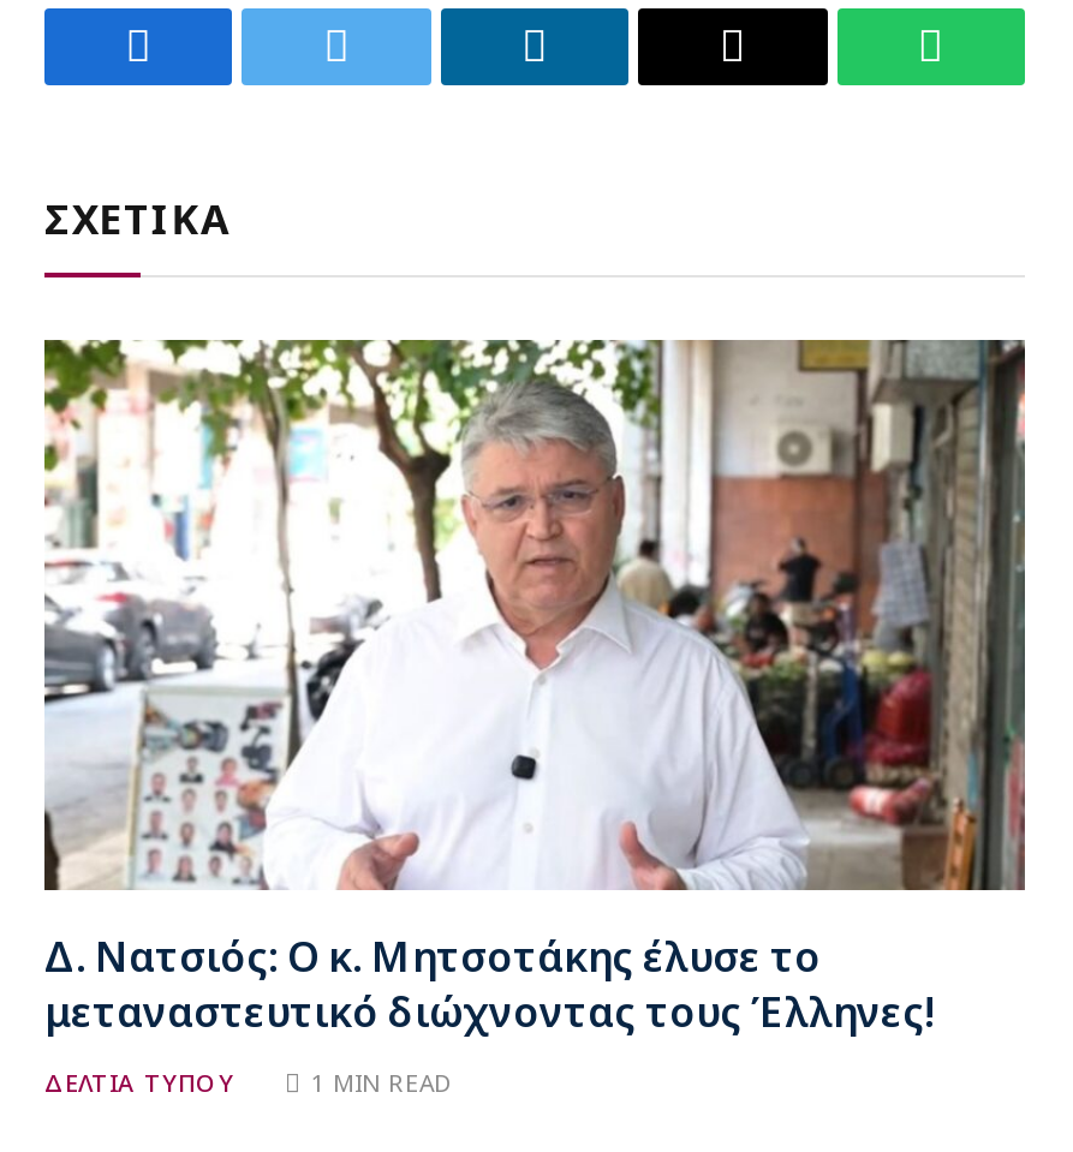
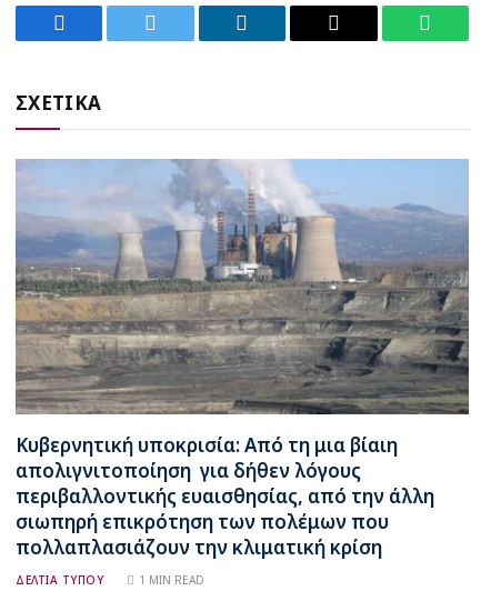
[42,336,1027,1039] [image] | Δ. Νατσιός: Ο κ. Μητσοτάκης έλυσε το | μεταναστευτικό διώχνοντας τους Έλληνες! -> [14,159,469,559] [image] | Kυβερνητική υποκρισία: Από τη μια βίαιη | απολιγνιτοποίηση για δήθεν λόγους | περιβαλλοντικής ευαισθησίας, από την άλλη | σιωπηρή επικρότηση των πολέμων που | πολλαπλασιάζουν την κλιματική κρίση

